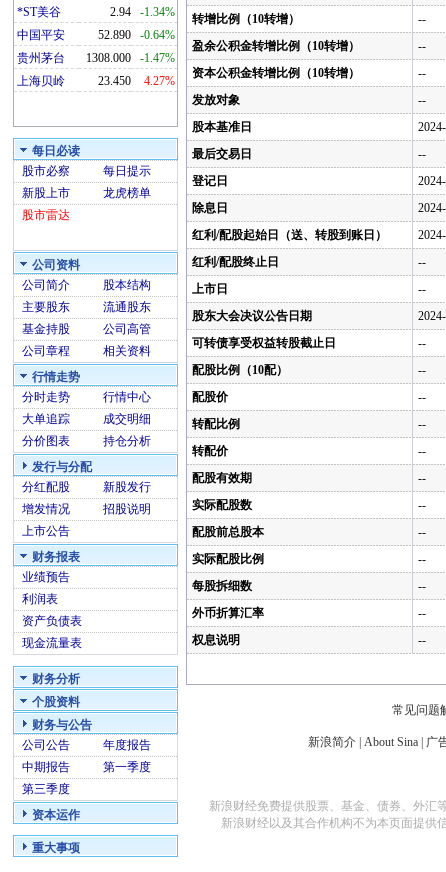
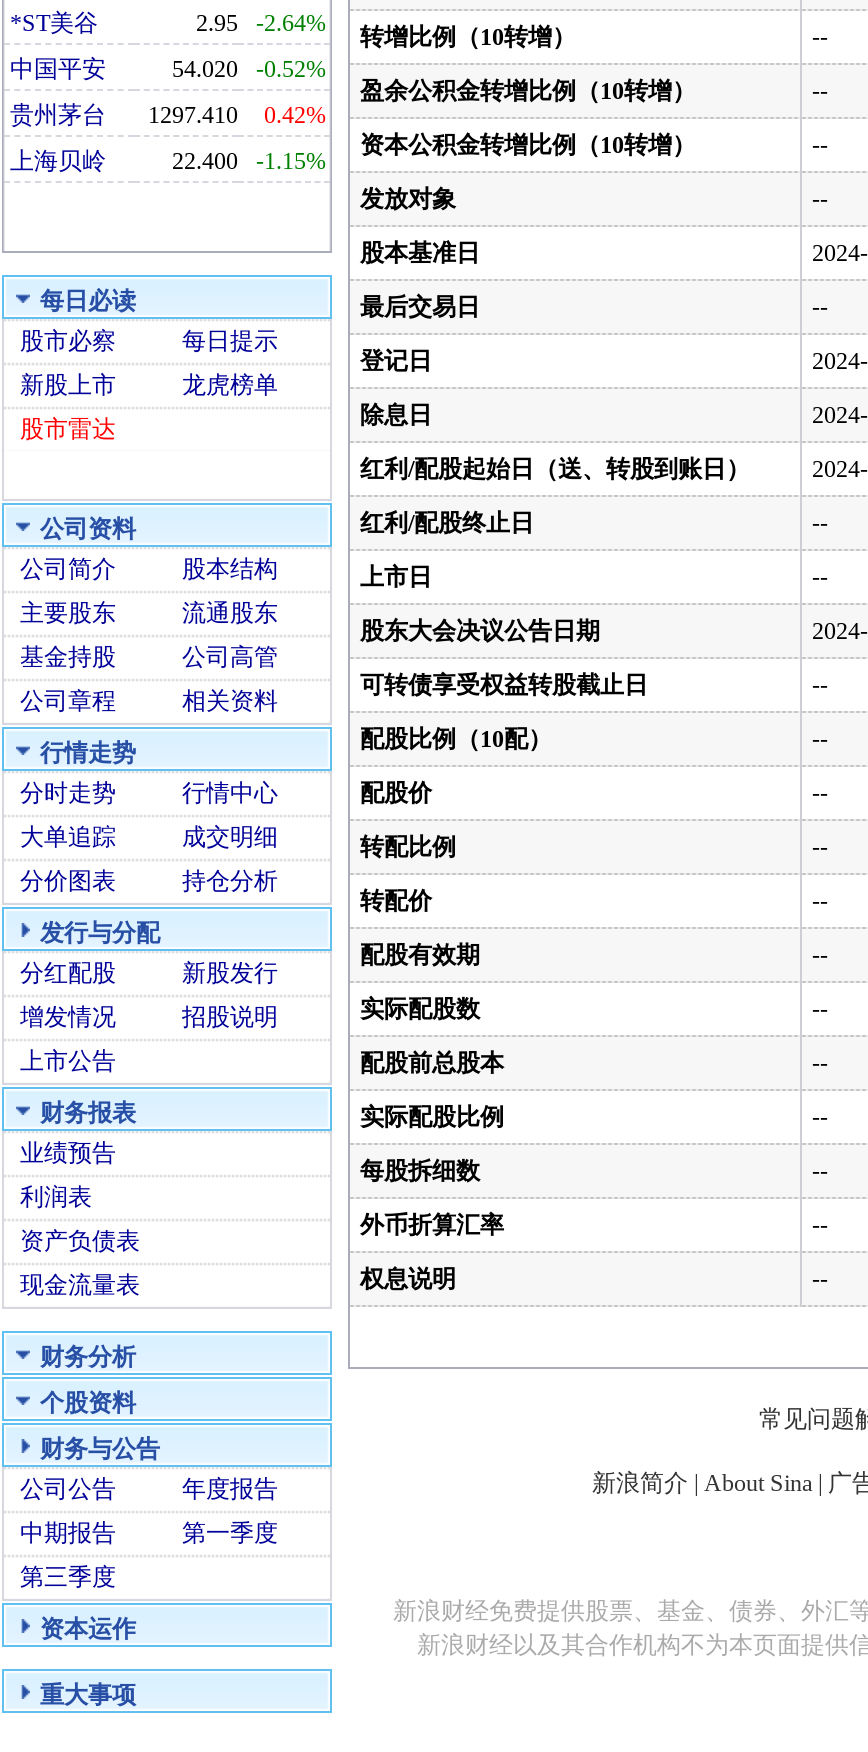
[110,5,131,19] 2.94 -> [196,9,238,37] 2.95
[140,5,175,19] -1.34% -> [256,9,326,37] -2.64%
[98,28,131,42] 52.890 -> [172,55,238,83] 54.020
[140,28,175,42] -0.64% -> [256,55,326,83] -0.52%
[86,51,131,65] 1308.000 -> [148,101,238,129] 1297.410
[140,51,175,65] -1.47% -> [264,101,326,129] 0.42%
[98,74,131,88] 23.450 -> [172,147,238,175] 22.400
[144,74,175,88] 4.27% -> [256,147,326,175] -1.15%

